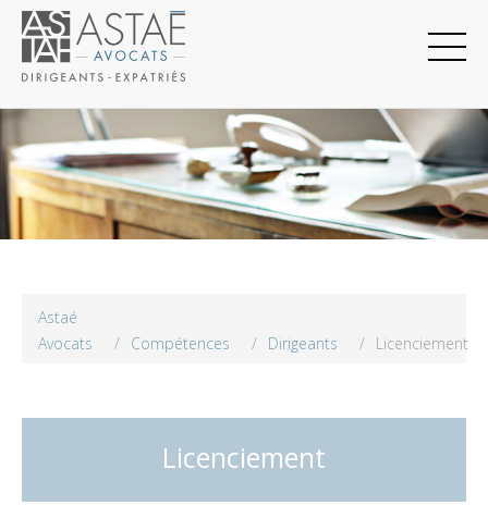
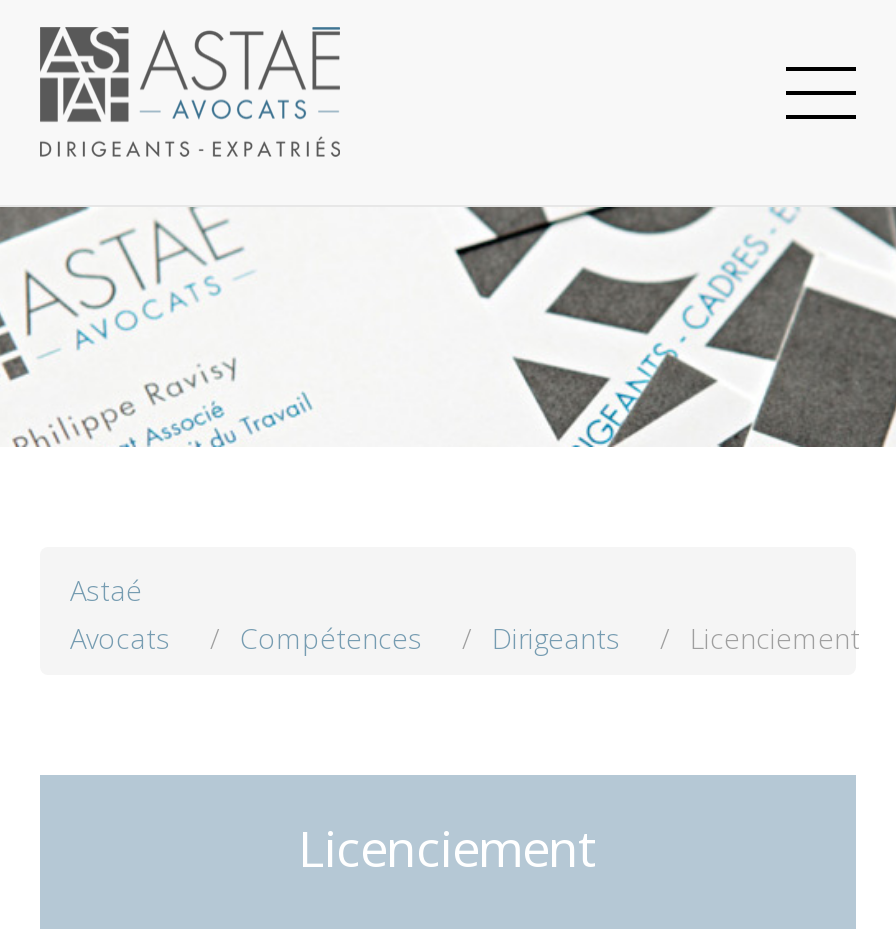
[3,108,485,240] [image] -> [6,205,890,449] [image]

